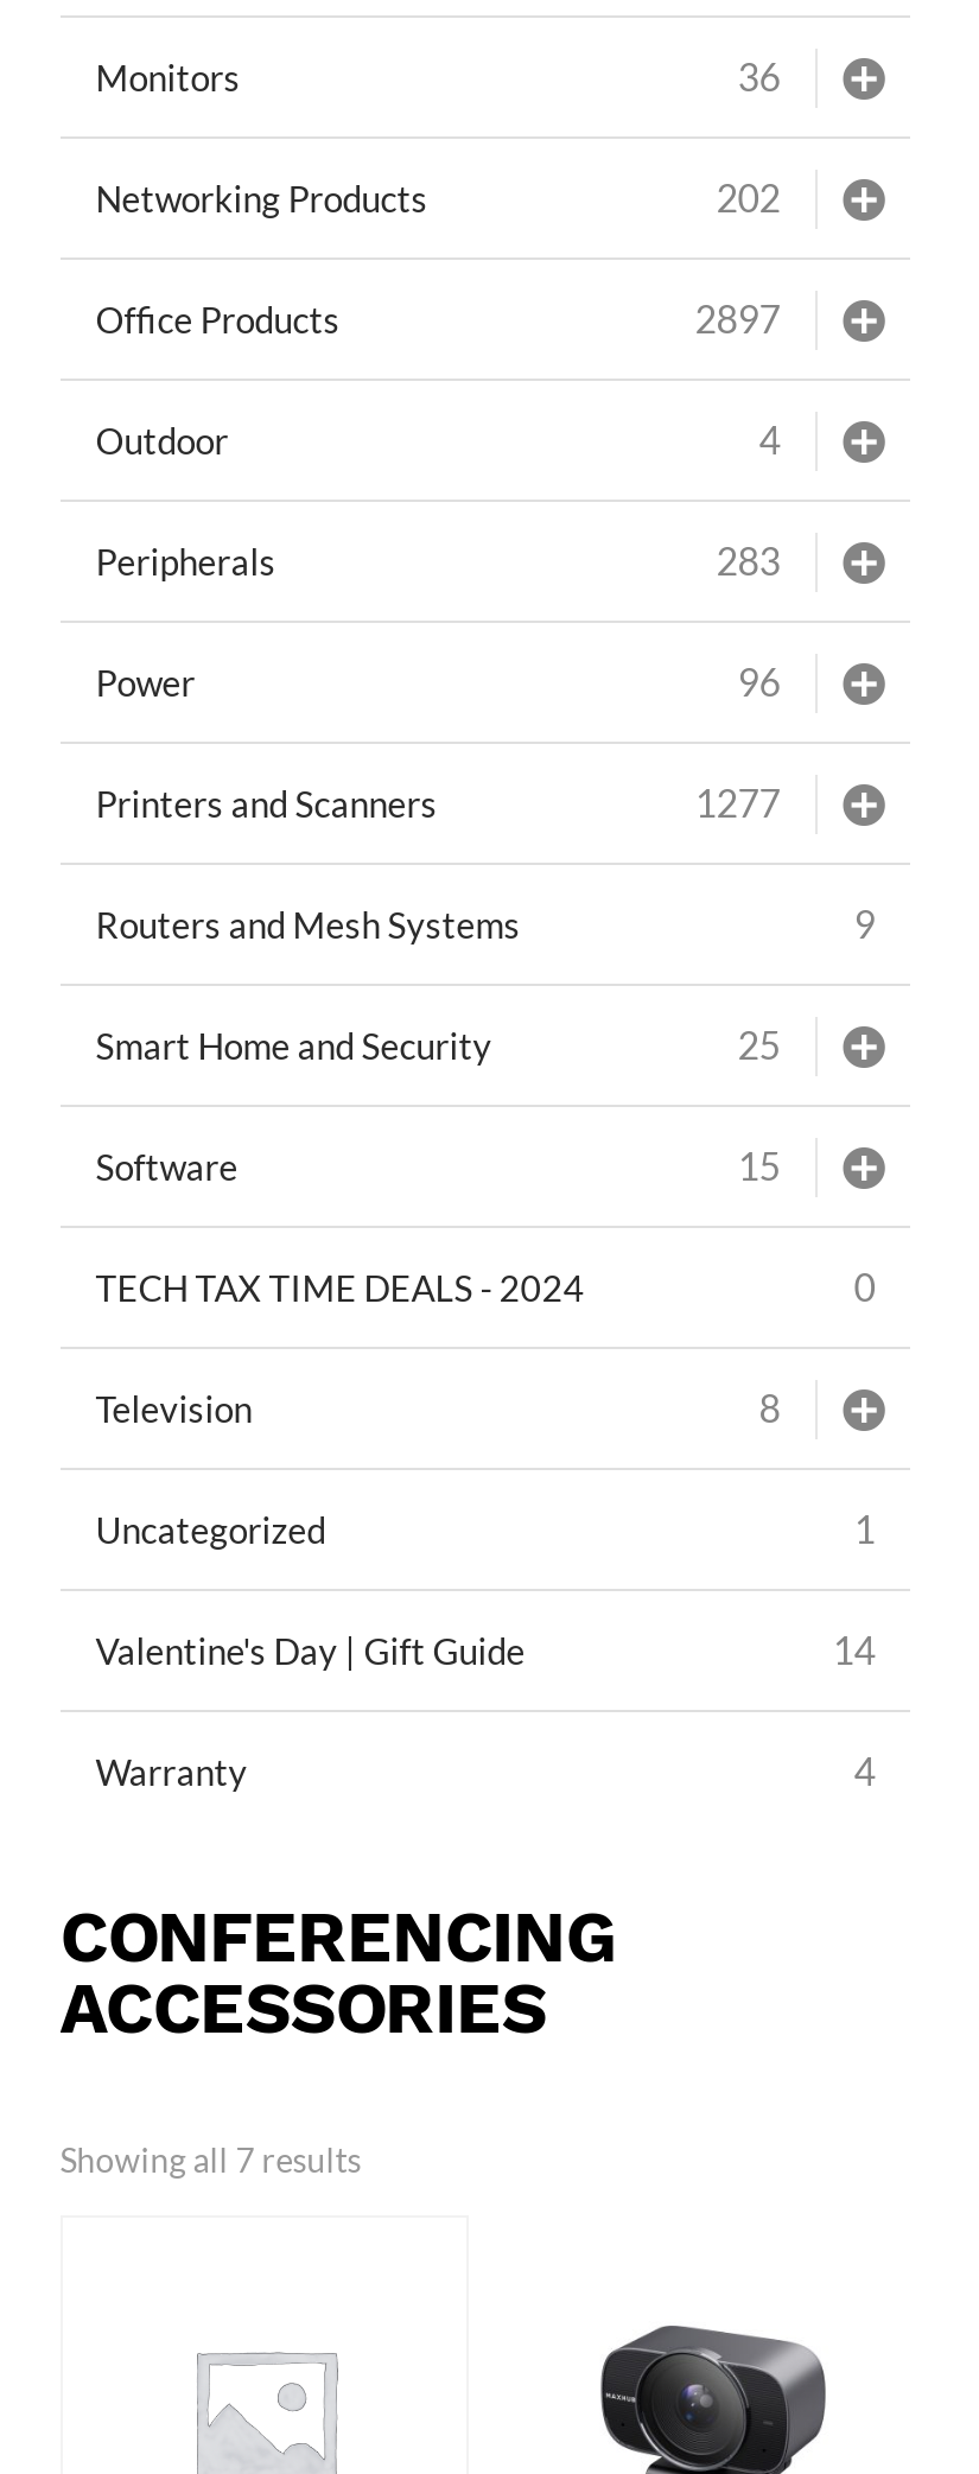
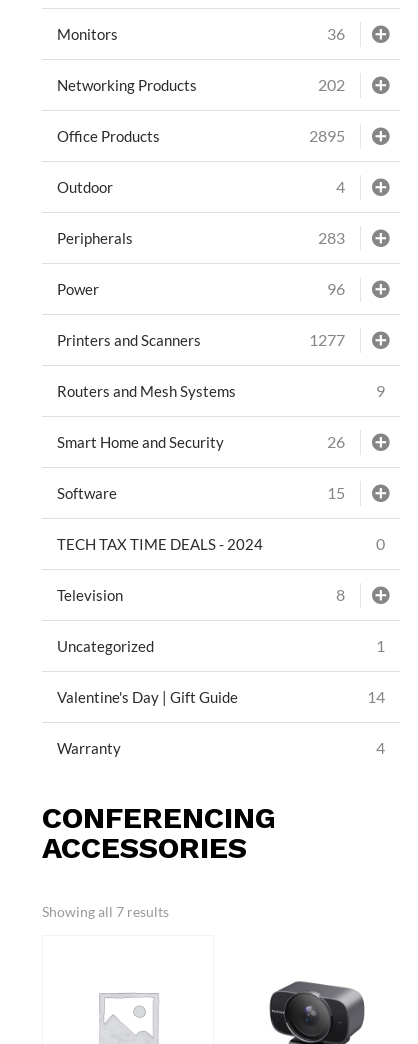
[695,295,780,341] 2897 -> [309,126,345,145] 2895
[737,1022,780,1067] 25 -> [327,432,345,451] 26

